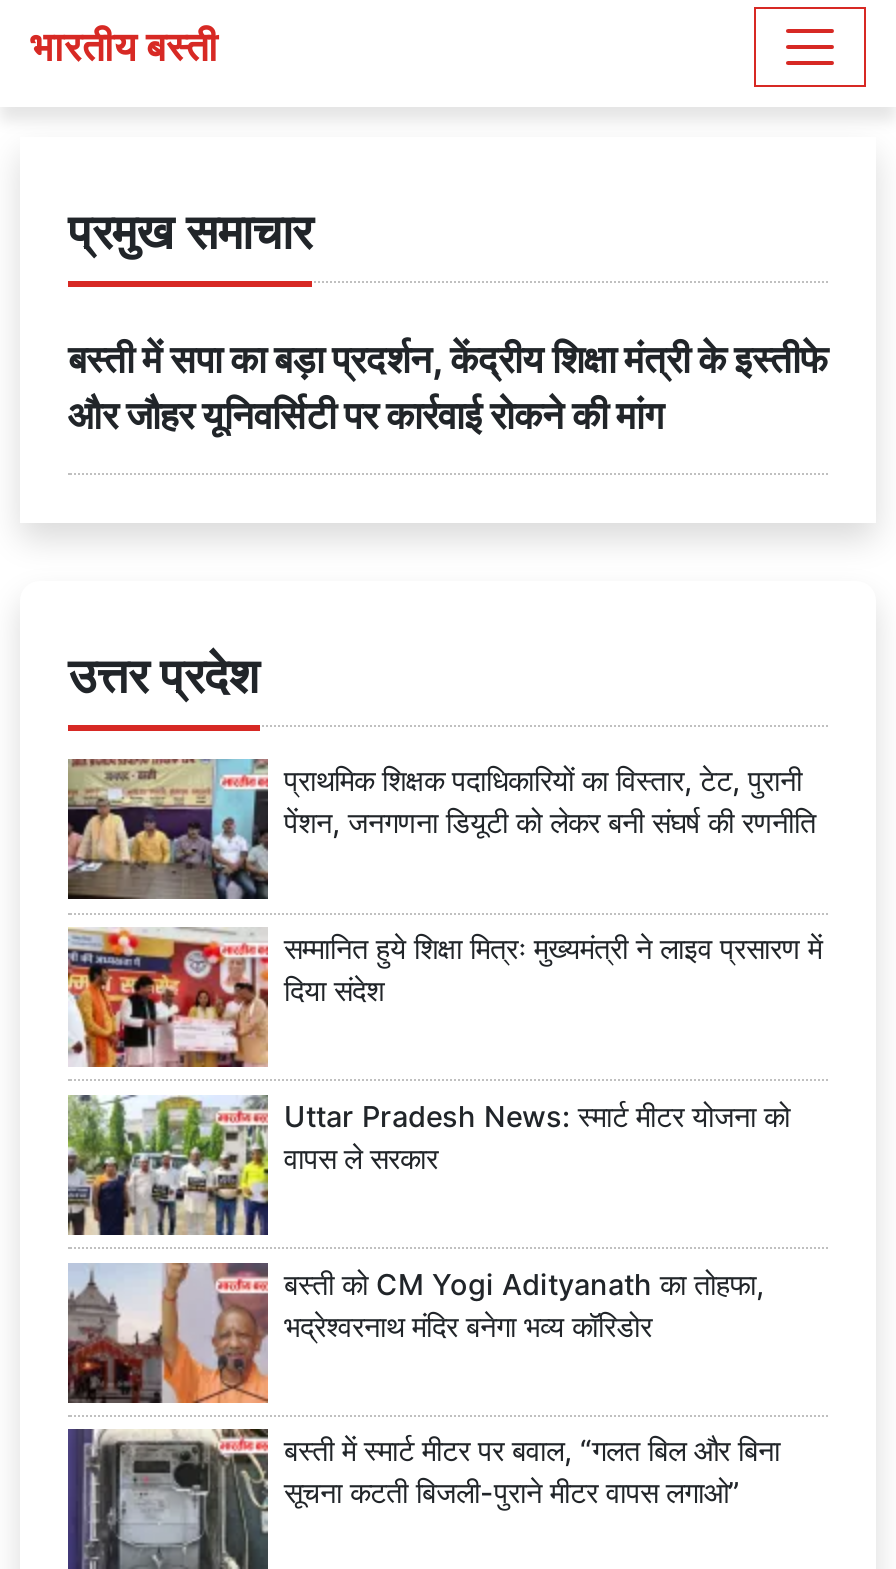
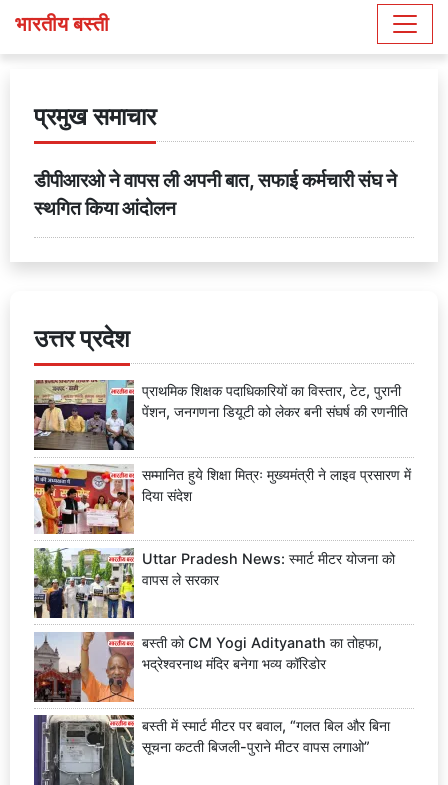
[68,336,828,440] बस्ती में सपा का बड़ा प्रदर्शन, केंद्रीय शिक्षा मंत्री के इस्तीफे | और जौहर यूनिवर्सिटी पर कार्रवाई रोकने की मांग -> [34,168,397,220] डीपीआरओ ने वापस ली अपनी बात, सफाई कर्मचारी संघ ने | स्थगित किया आंदोलन

